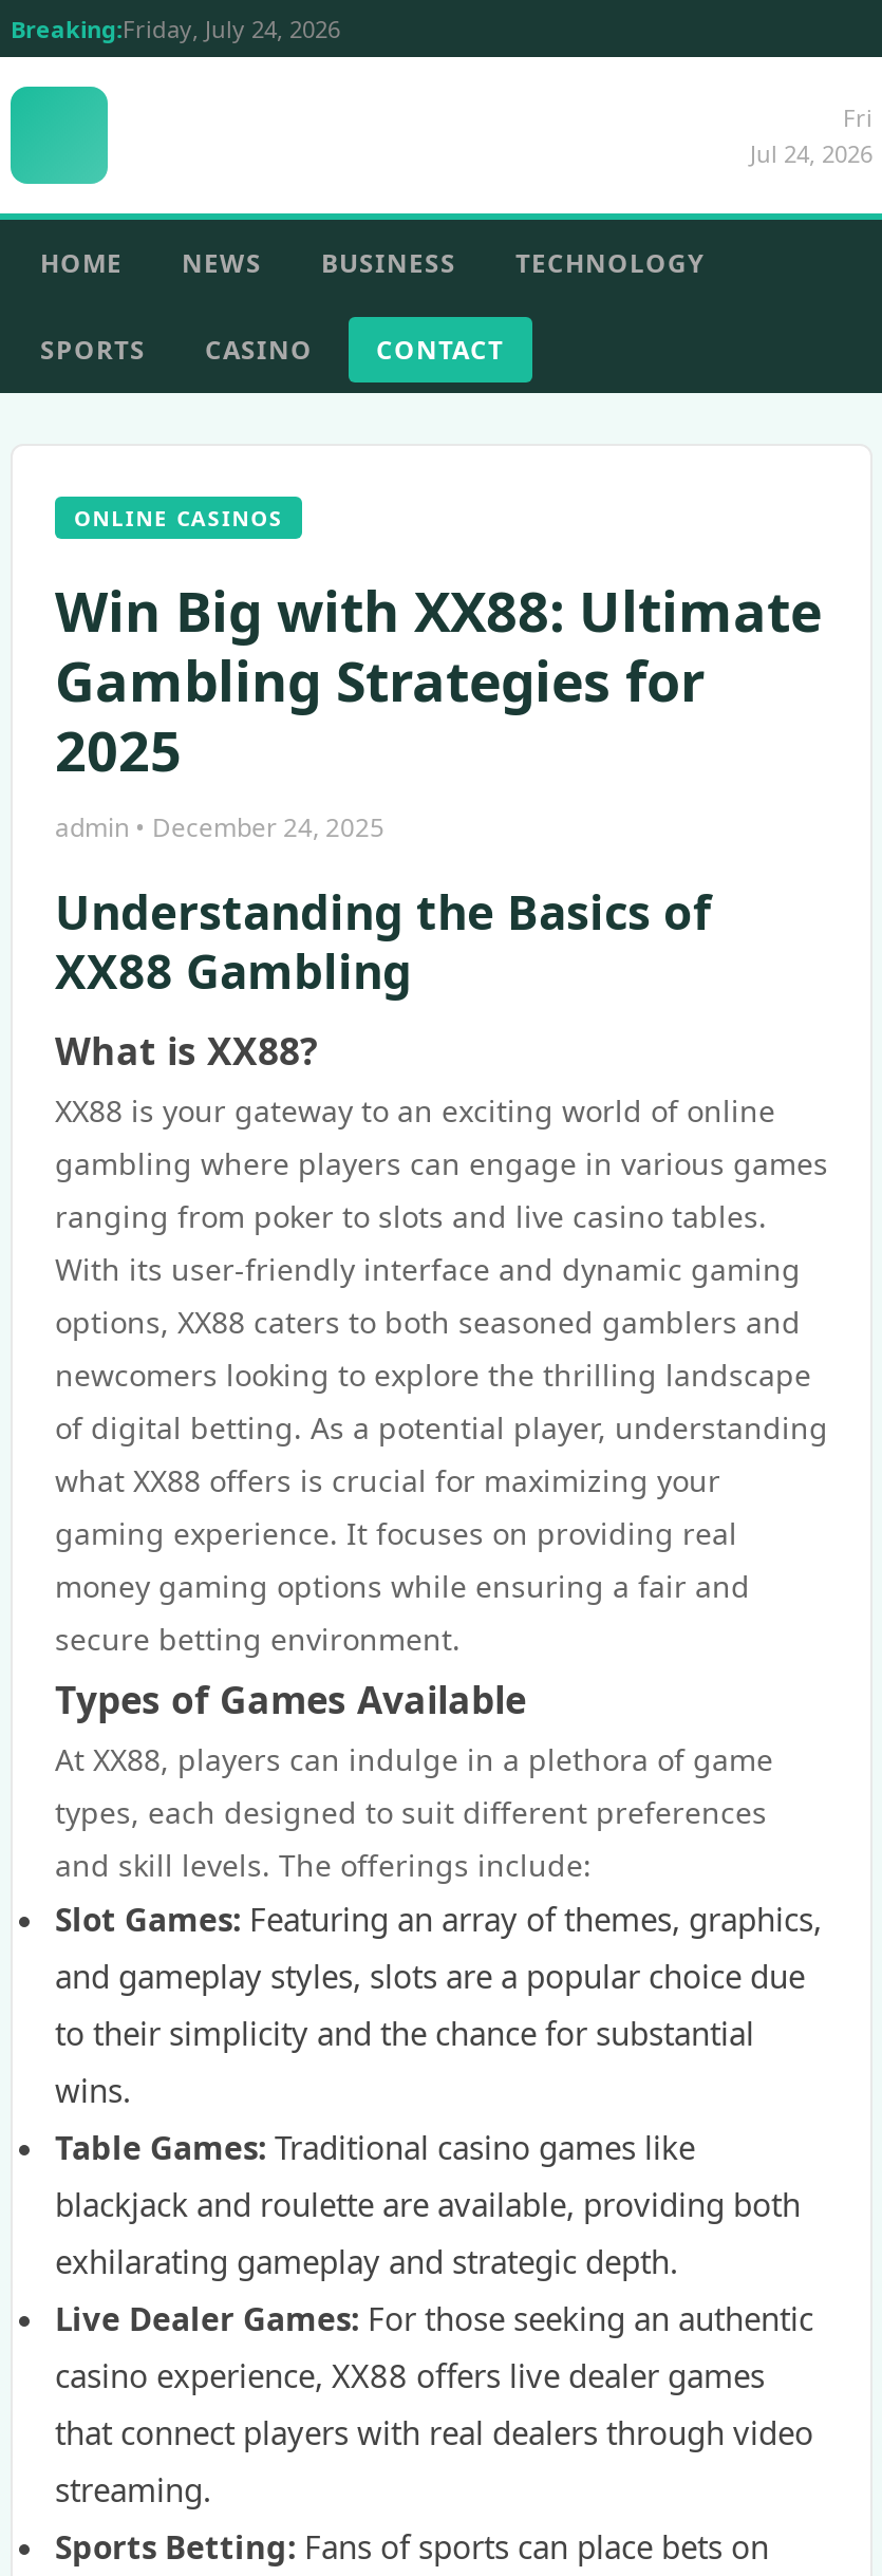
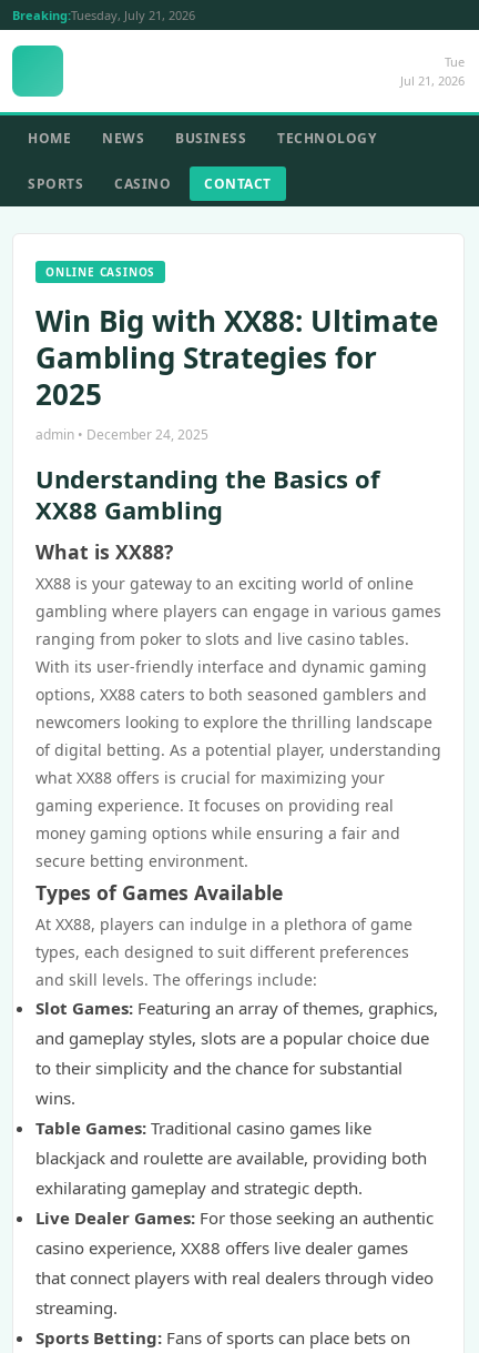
[11,13,340,44] Breaking:Friday, July 24, 2026 -> [12,7,195,23] Breaking:Tuesday, July 21, 2026
[750,101,872,169] Fri | Jul 24, 2026 -> [400,53,465,89] Tue | Jul 21, 2026

